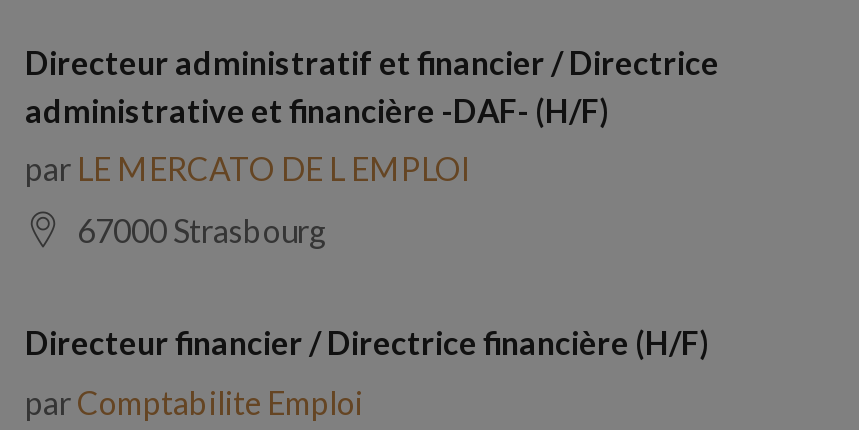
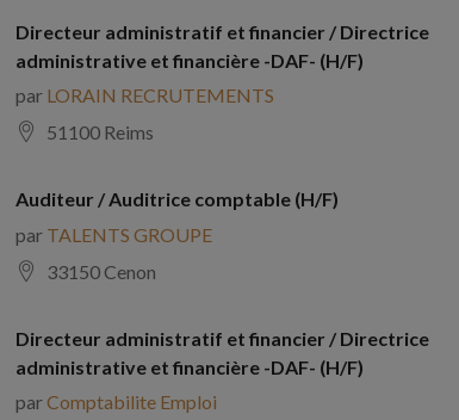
[25,148,709,360] par LE MERCATO DE L EMPLOI | 67000 Strasbourg | Directeur financier / Directrice financière (H/F) -> [15,83,429,378] par LORAIN RECRUTEMENTS | 51100 Reims | Auditeur / Auditrice comptable (H/F) | par TALENTS GROUPE | 33150 Cenon | Directeur administratif et financier / Directrice | administrative et financière -DAF- (H/F)

